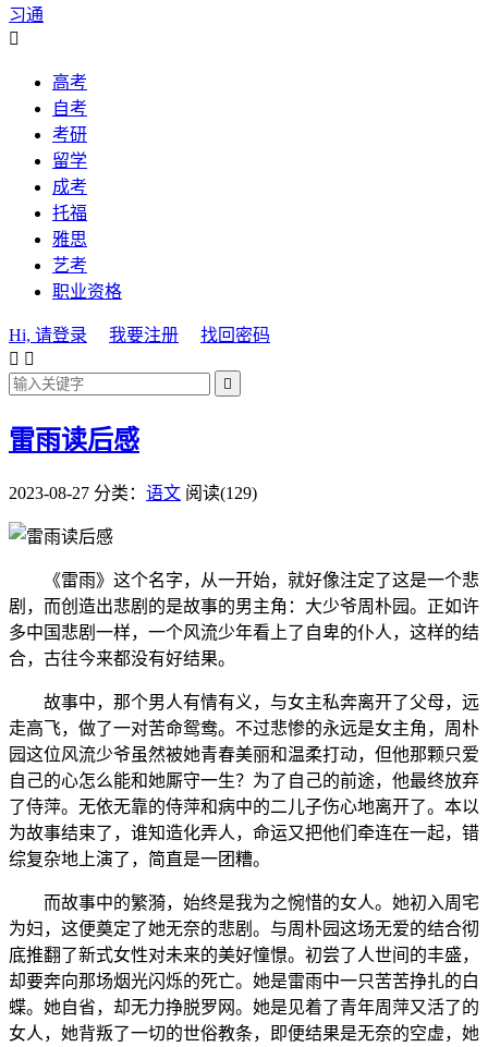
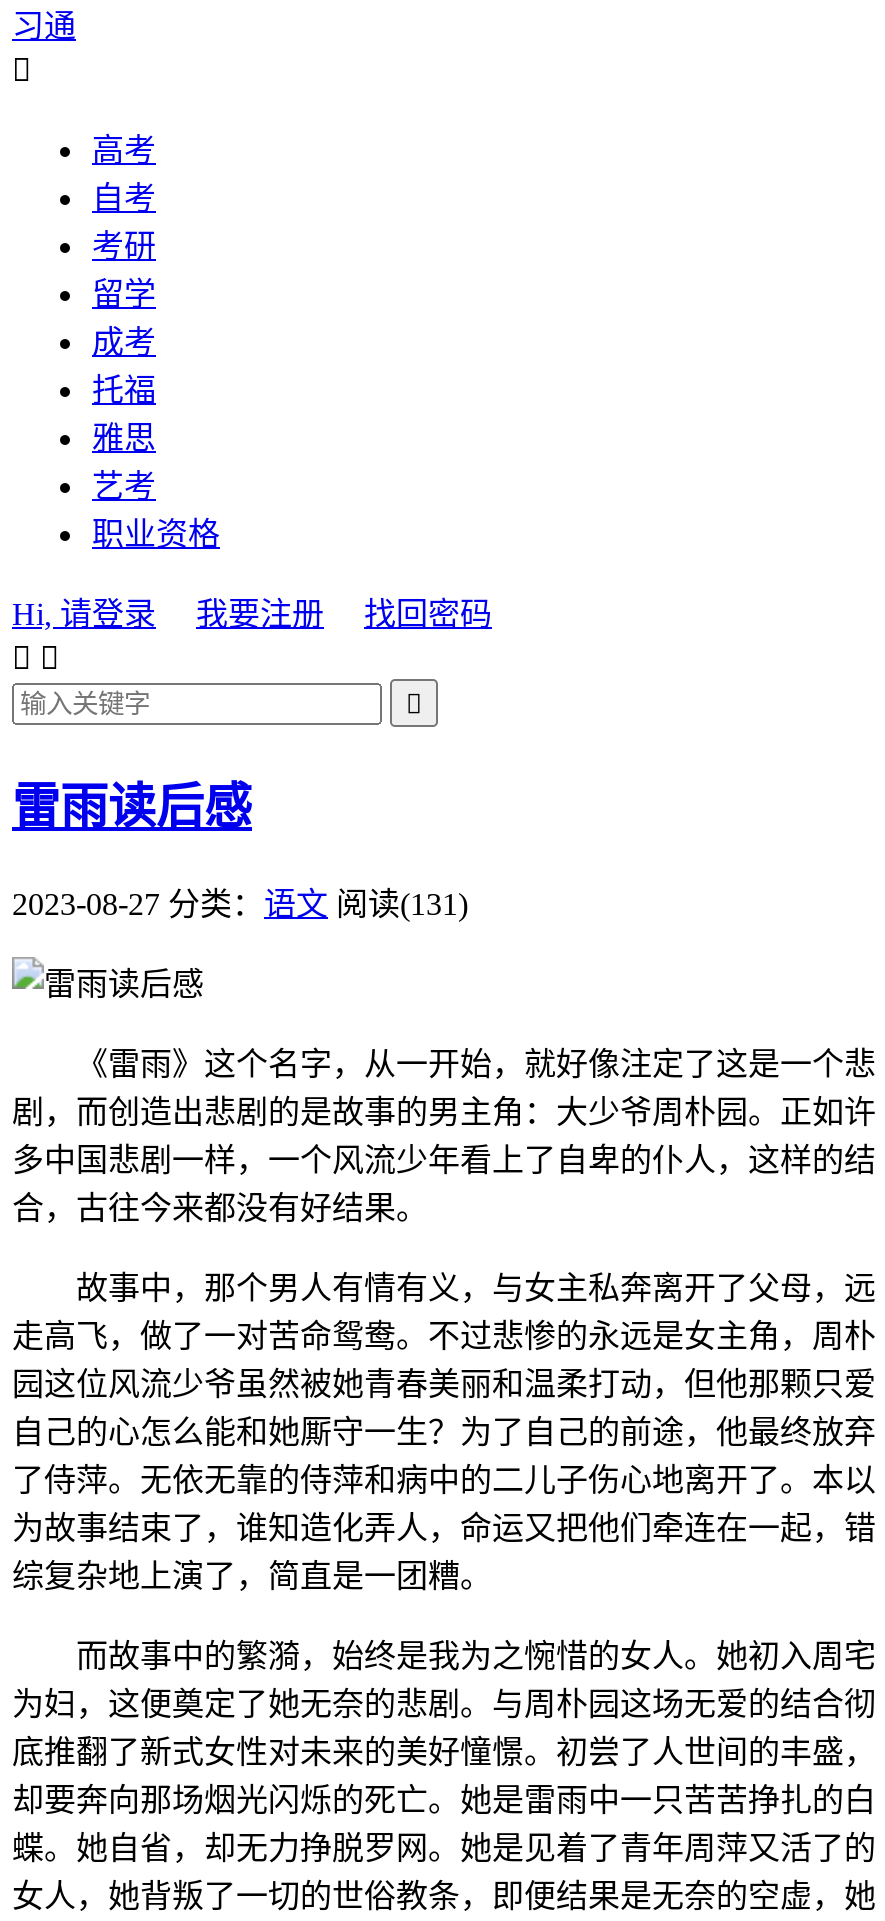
[9,484,257,502] 2023-08-27 分类：语文 阅读(129) -> [12,887,468,921] 2023-08-27 分类：语文 阅读(131)

